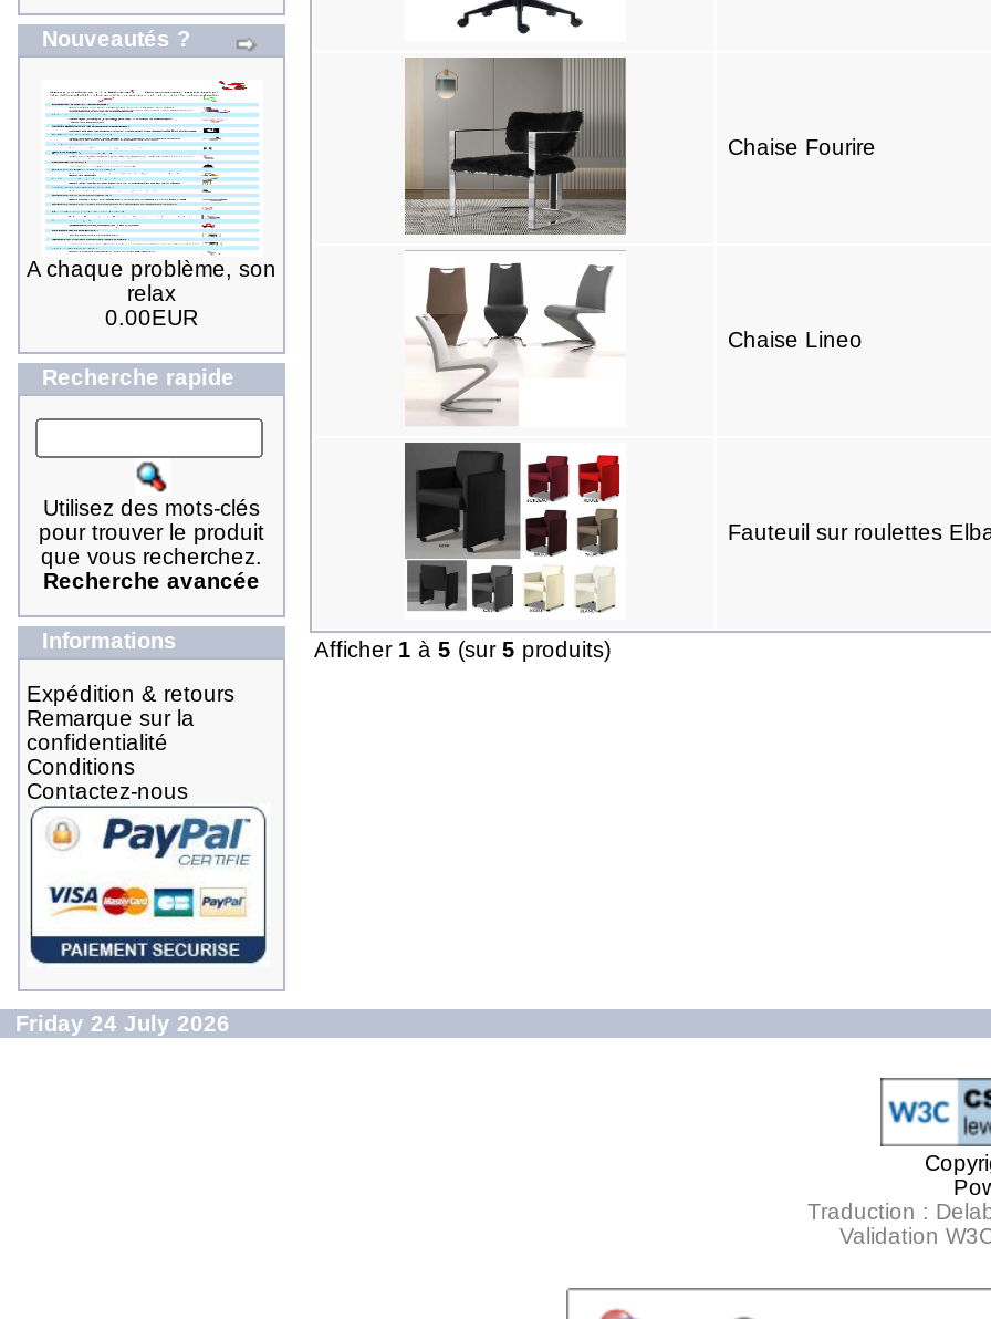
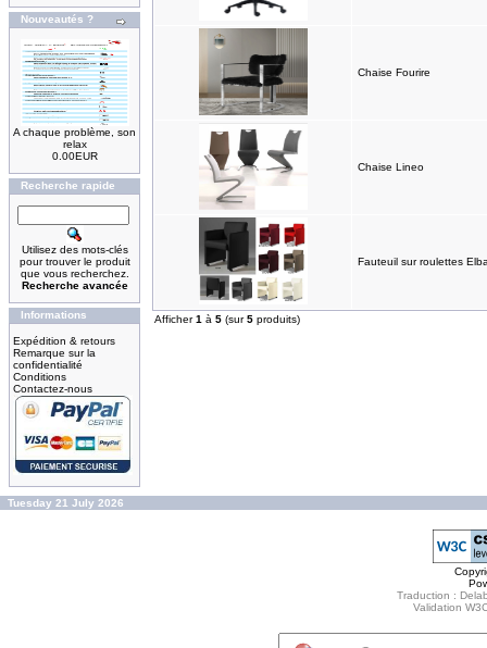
[2,1011,243,1036] Friday 24 July 2026 -> [1,497,130,509] Tuesday 21 July 2026

